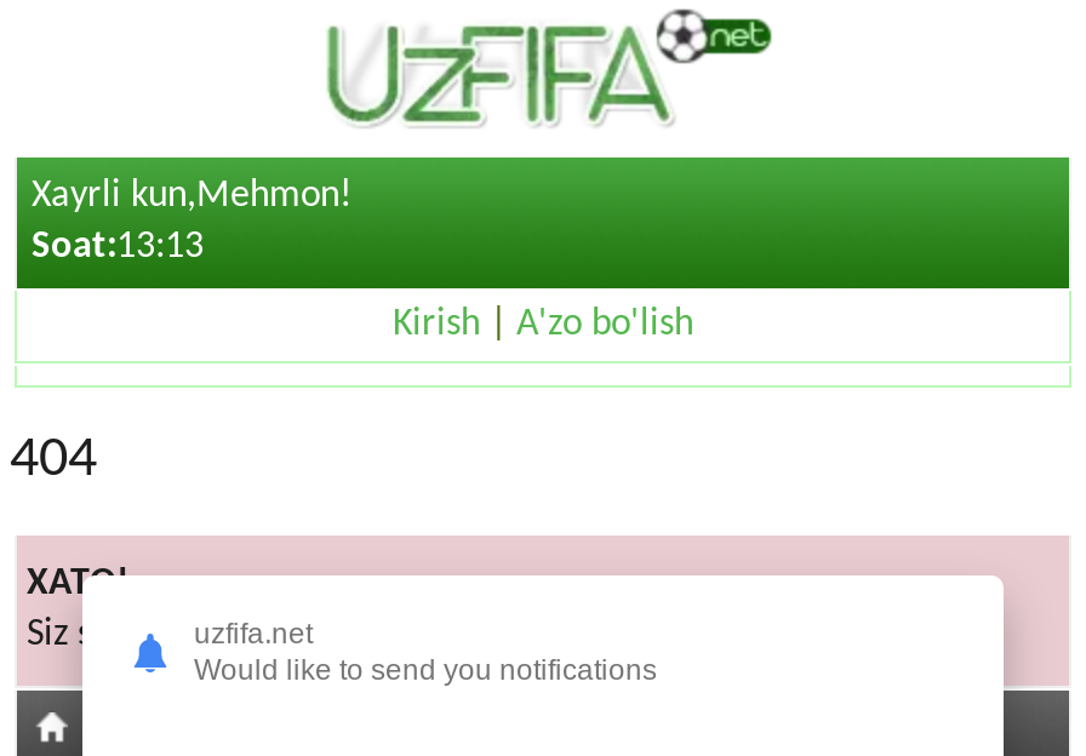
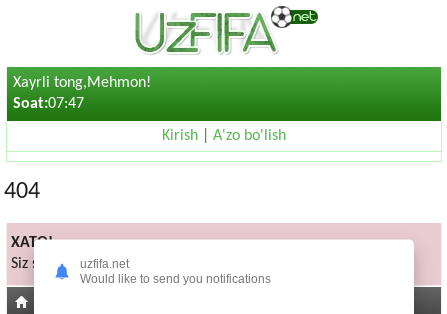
[32,177,351,216] Xayrli kun,Mehmon! -> [13,75,151,91] Xayrli tong,Mehmon!
[32,228,204,267] Soat:13:13 -> [13,96,84,112] Soat:07:47

